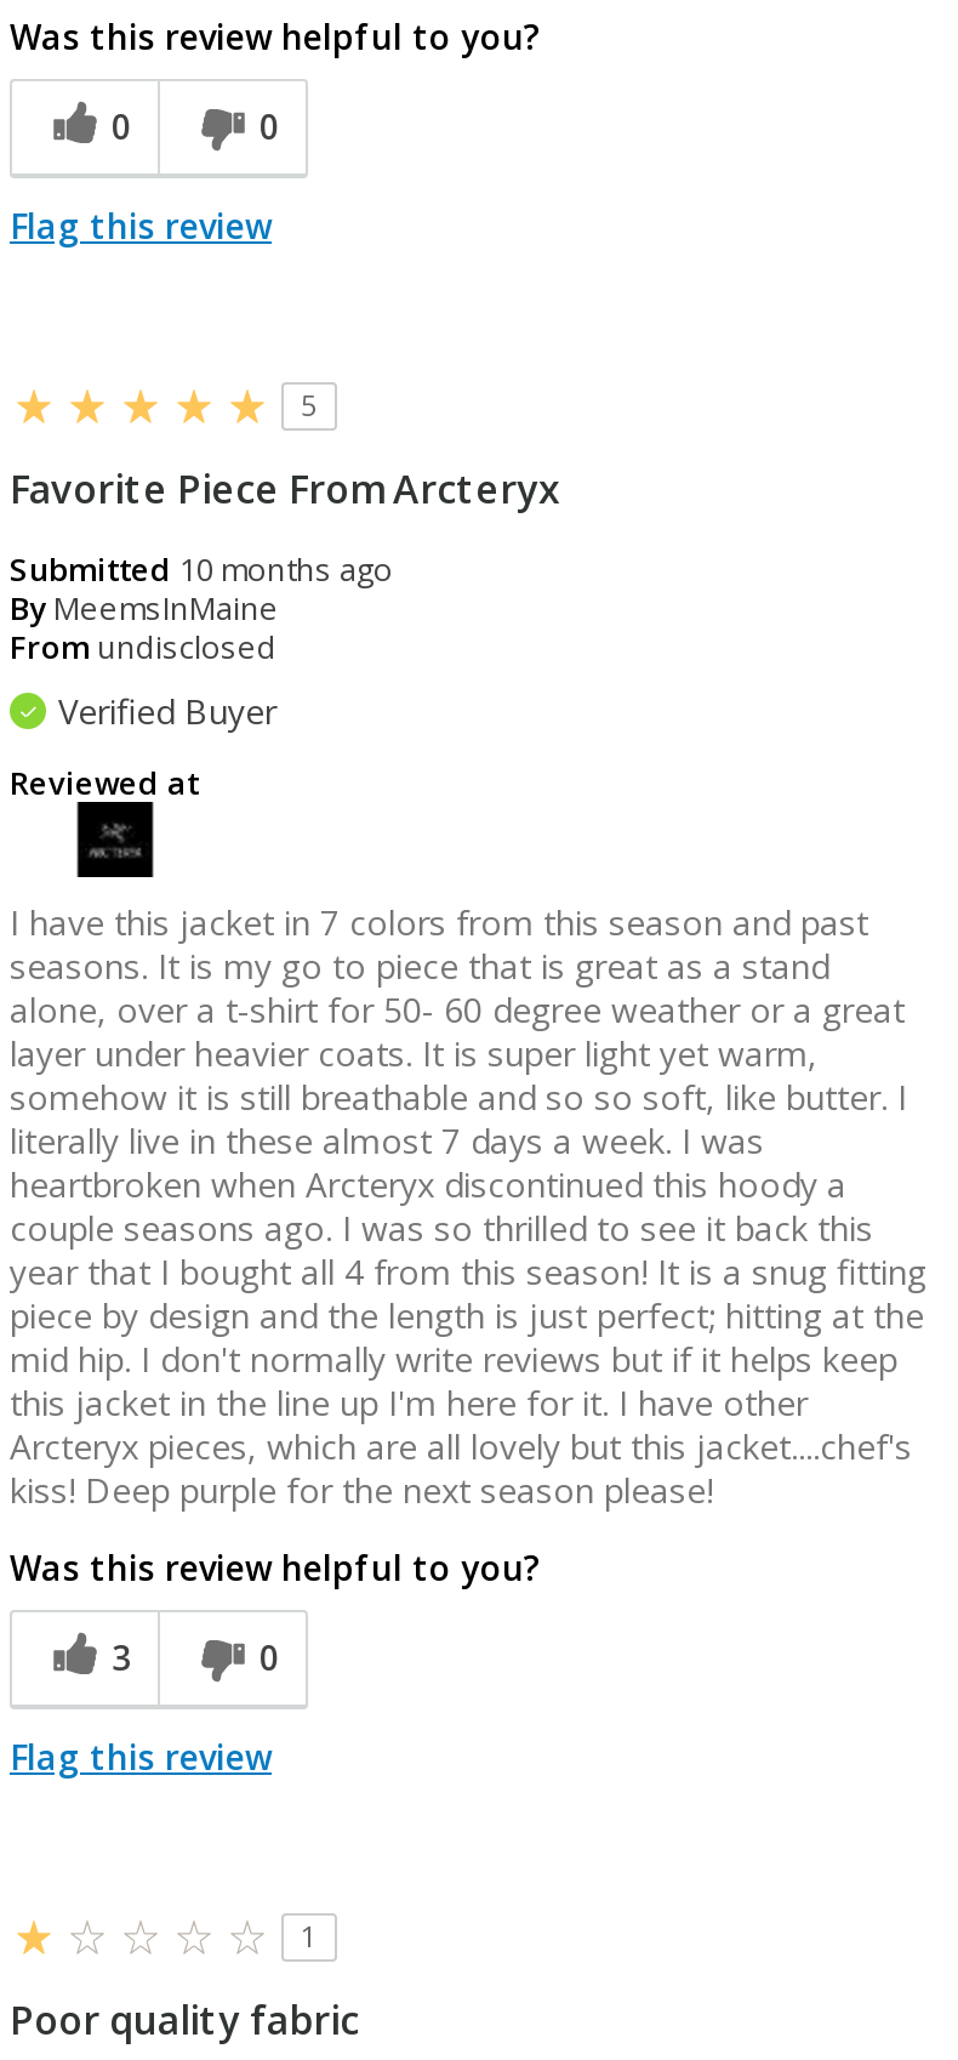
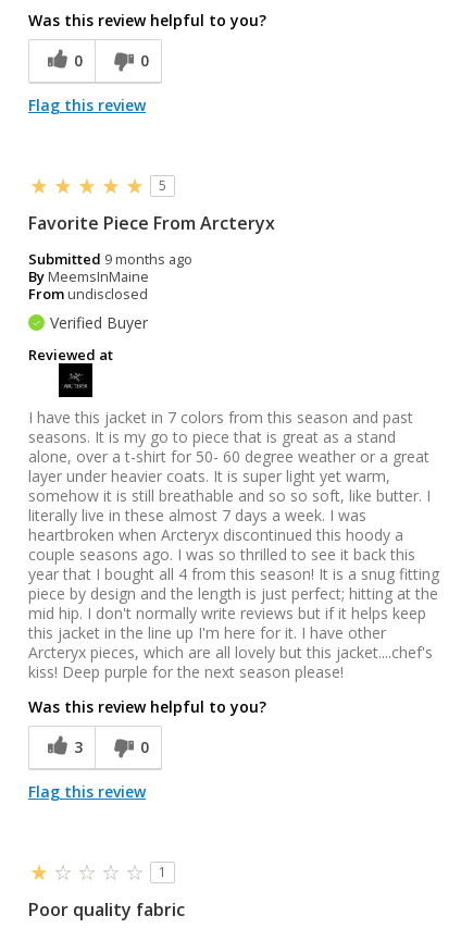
[10,546,393,590] Submitted 10 months ago -> [28,249,192,268] Submitted 9 months ago

